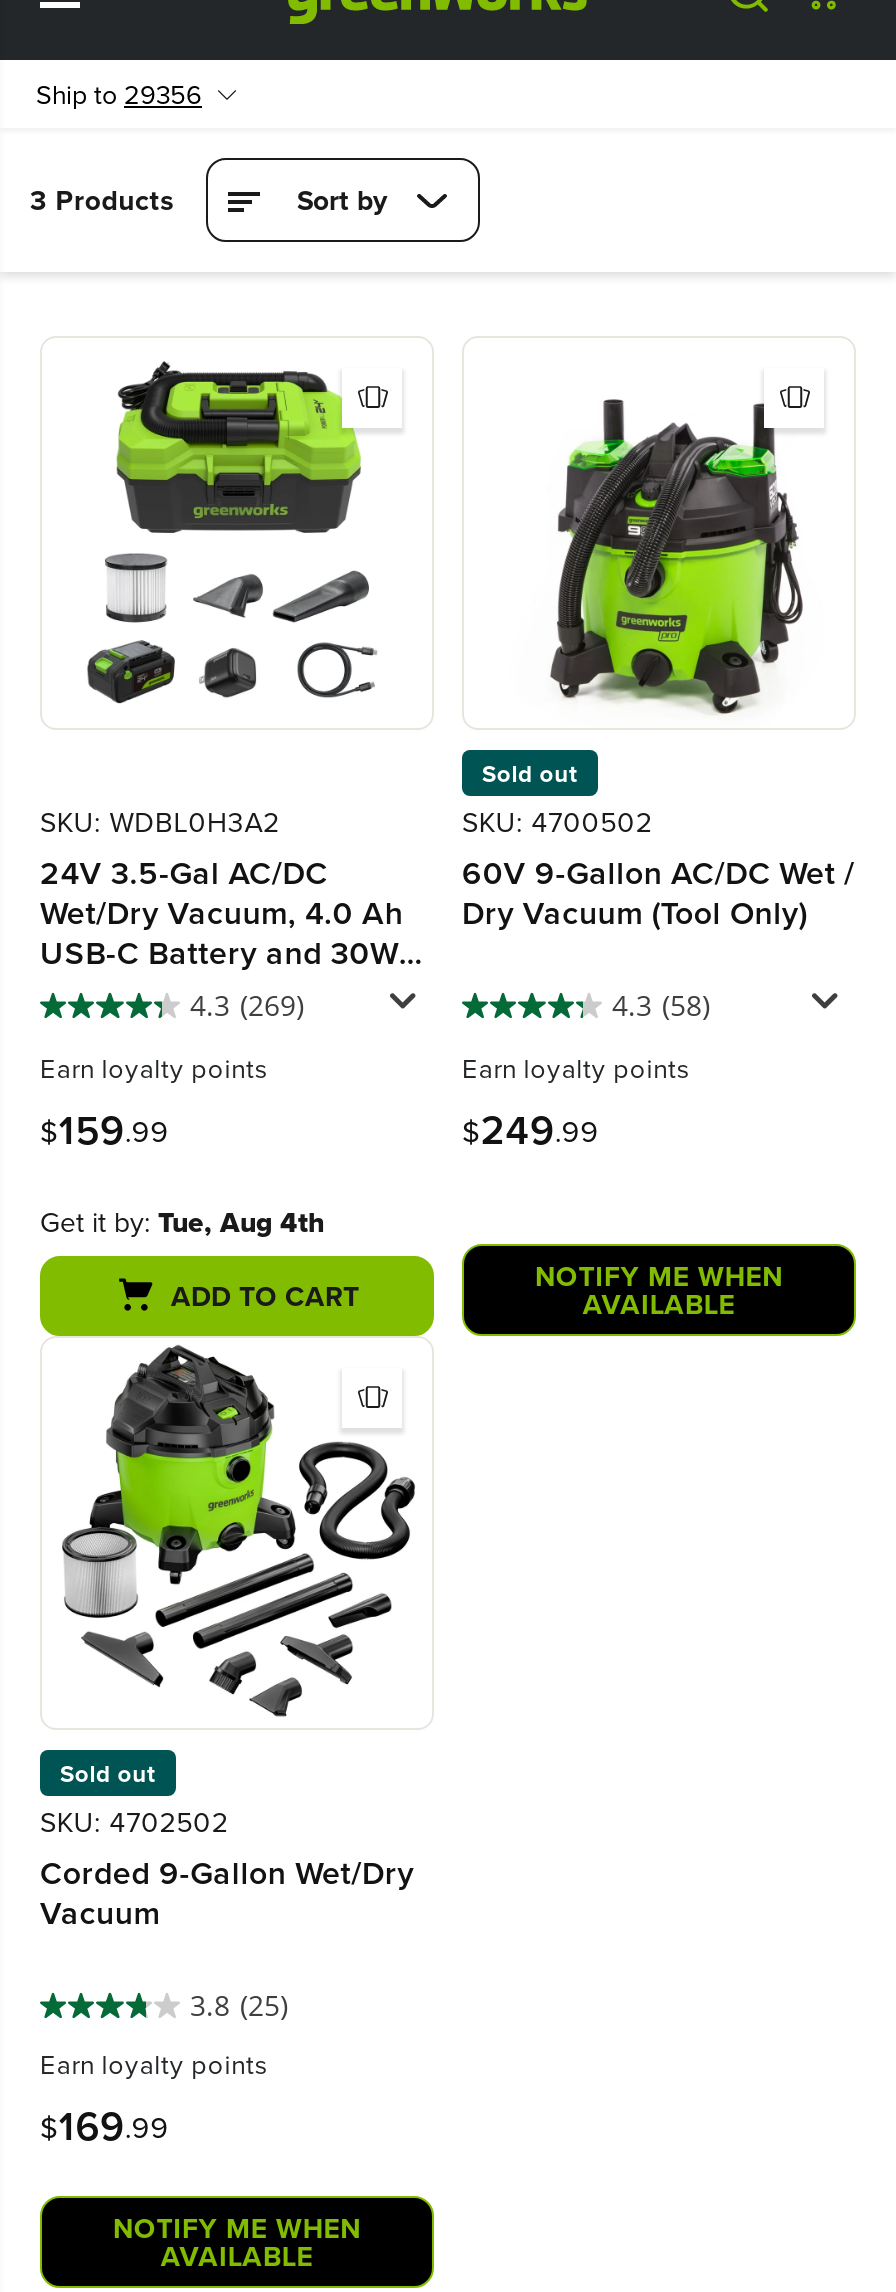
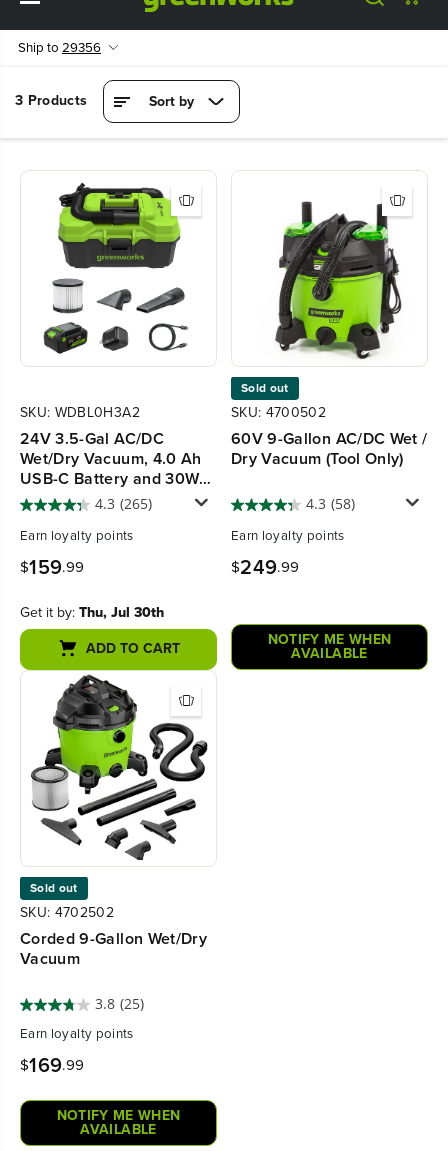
[190,986,304,1024] 4.3 (269) -> [95,494,152,513] 4.3 (265)
[40,1202,324,1244] Get it by: Tue, Aug 4th -> [20,602,164,623] Get it by: Thu, Jul 30th

